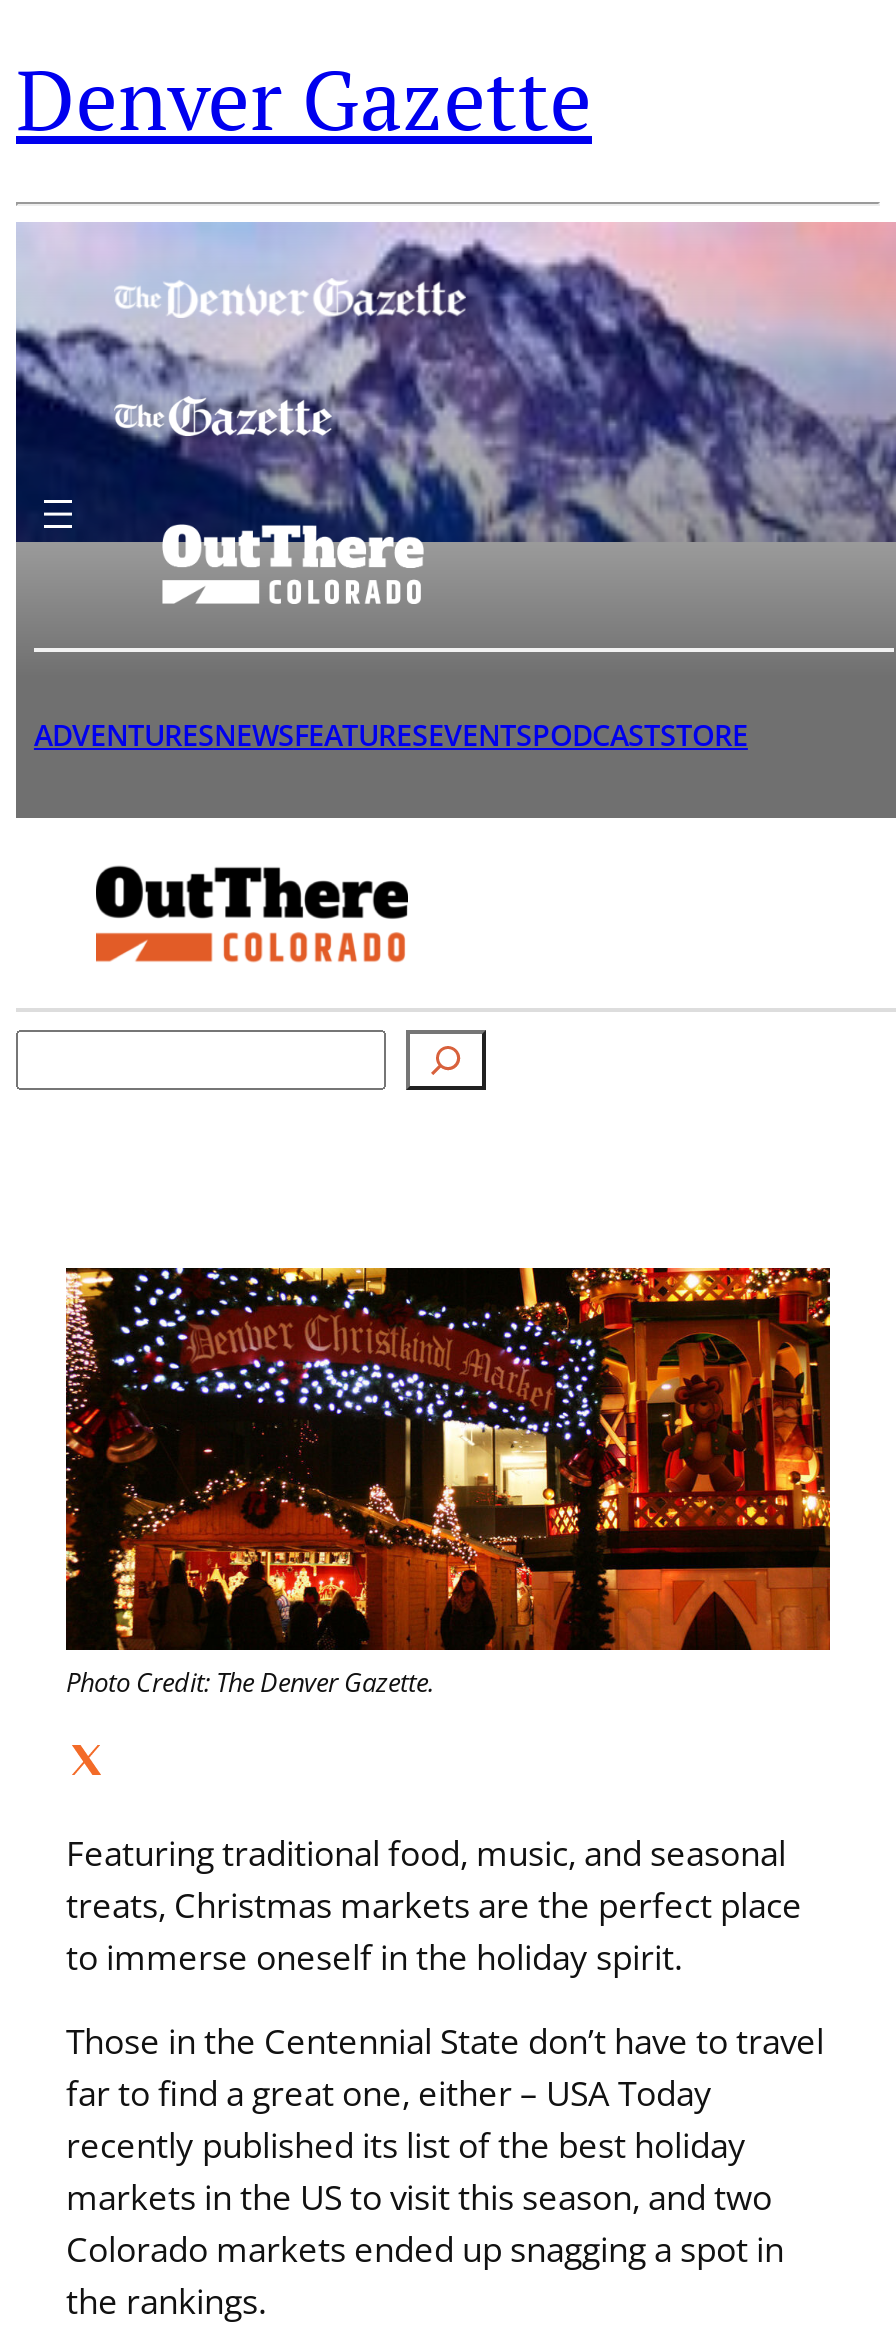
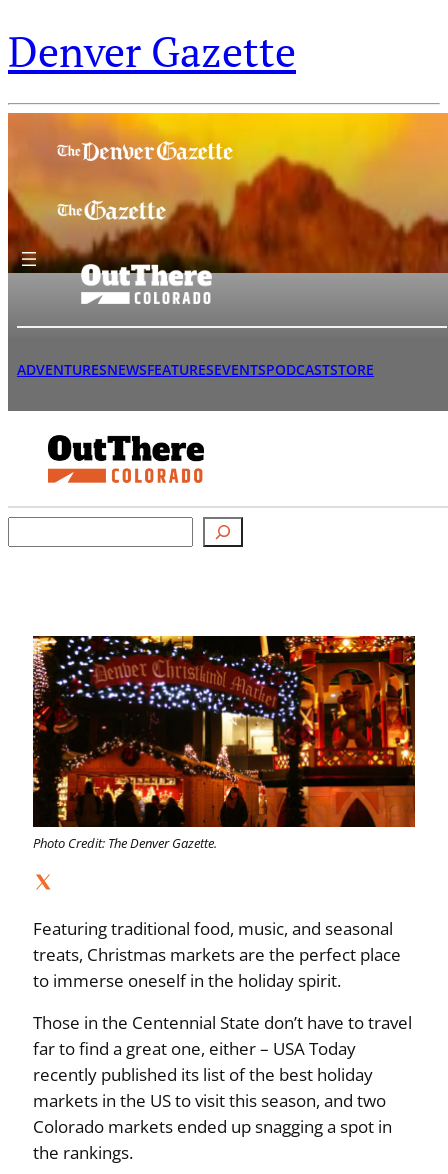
[14,222,890,544] [image] -> [7,112,445,274] [image]

